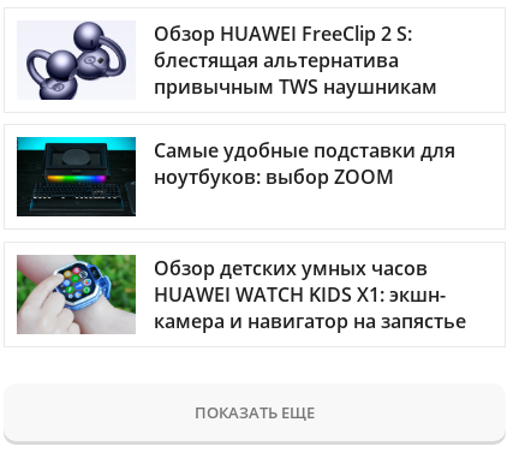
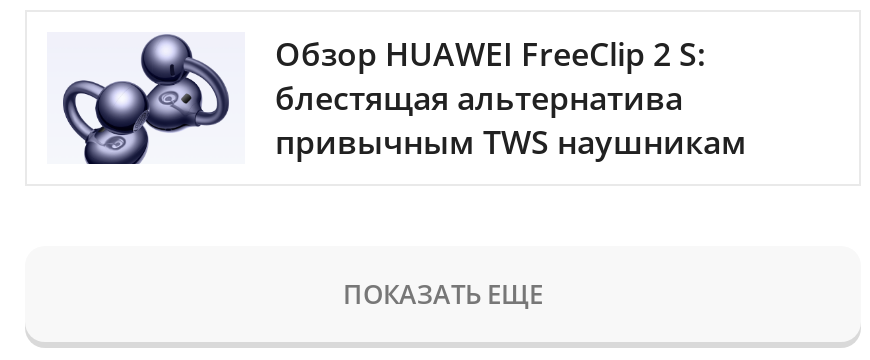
[16,136,466,334] [image] | Самые удобные подставки для | ноутбуков: выбор ZOOM | Обзор детских умных часов | HUAWEI WATCH KIDS X1: экшн- | камера и навигатор на запястье -> none
[16,254,137,335] [image] -> none

